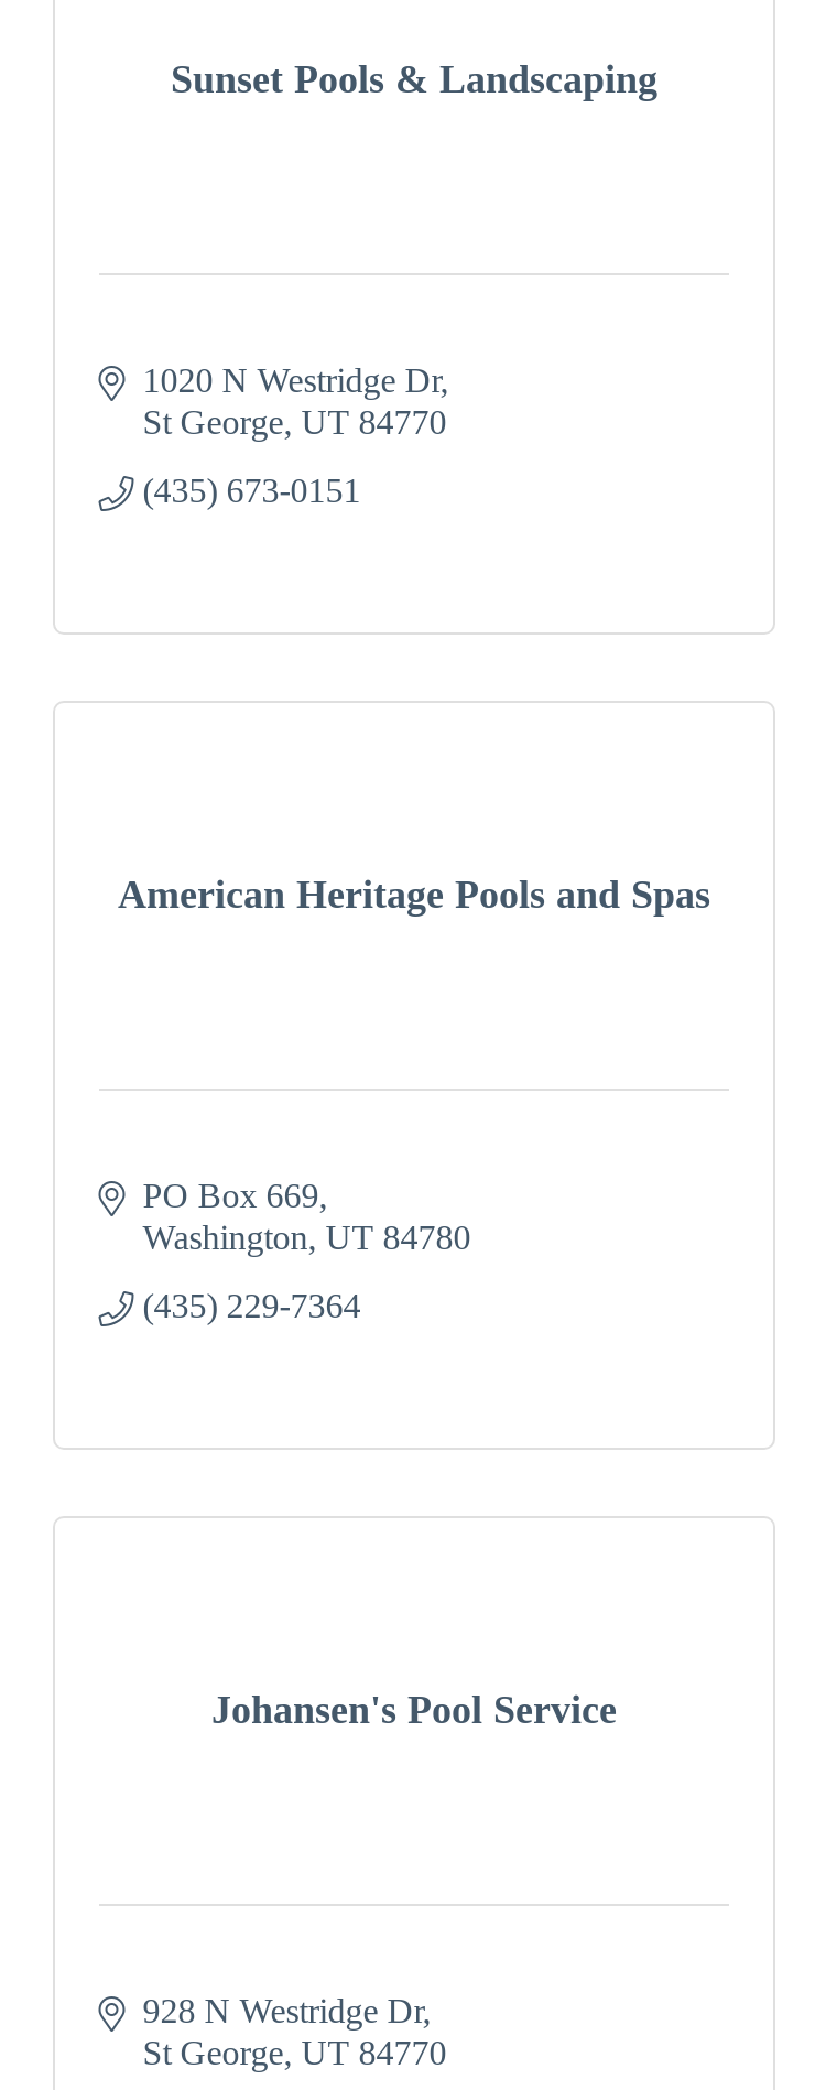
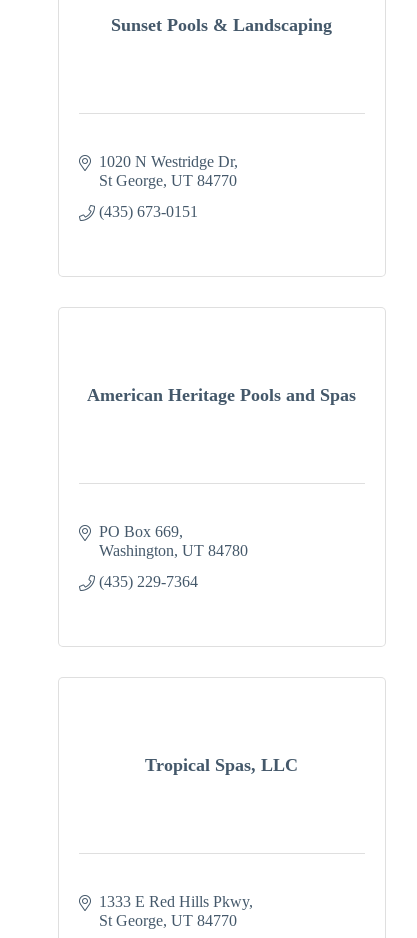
[211,1688,617,1732] Johansen's Pool Service -> [145,755,298,775] Tropical Spas, LLC
[143,1992,422,2029] 928 N Westridge Dr -> [99,893,249,910] 1333 E Red Hills Pkwy

